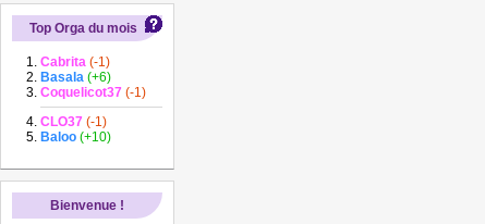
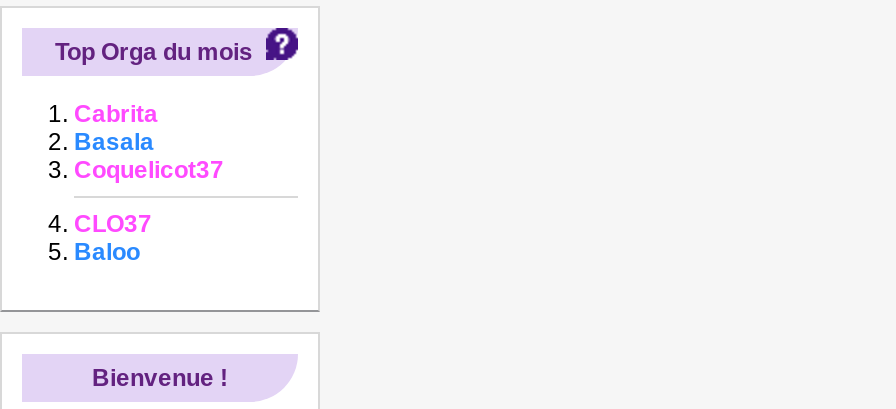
[40,54,146,100] Cabrita (-1) | Basala (+6) | Coquelicot37 (-1) -> [74,100,224,184] Cabrita | Basala | Coquelicot37
[40,114,111,145] CLO37 (-1) | Baloo (+10) -> [74,210,152,266] CLO37 | Baloo

